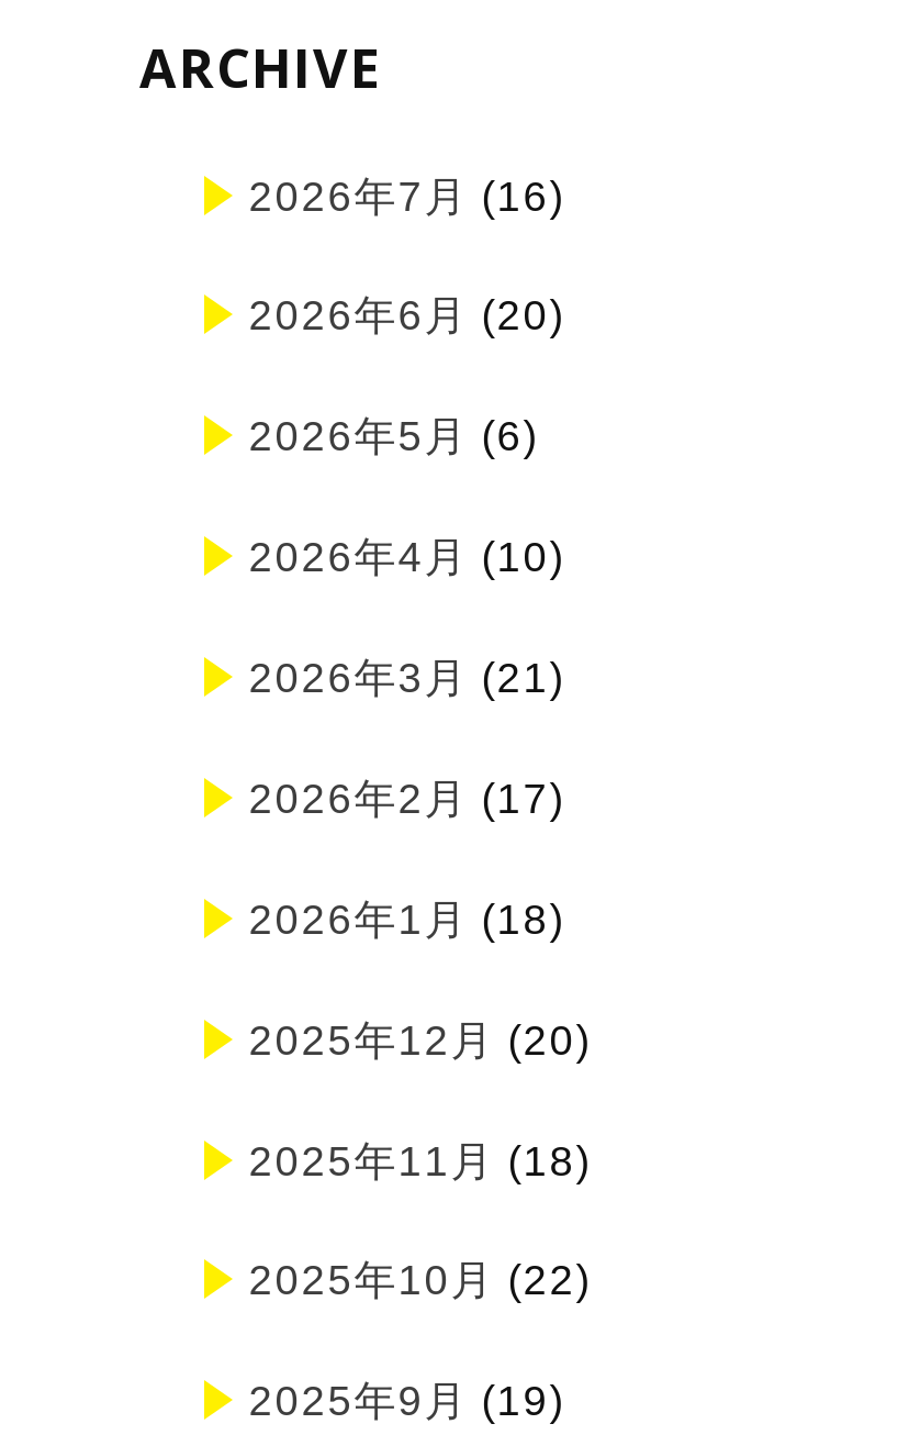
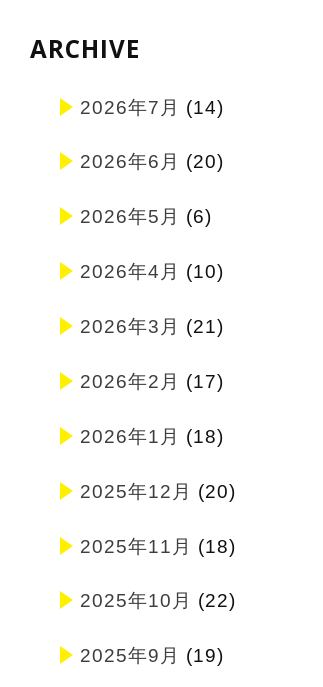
[249,173,565,219] 2026年7月(16) -> [80,97,224,118] 2026年7月(14)

